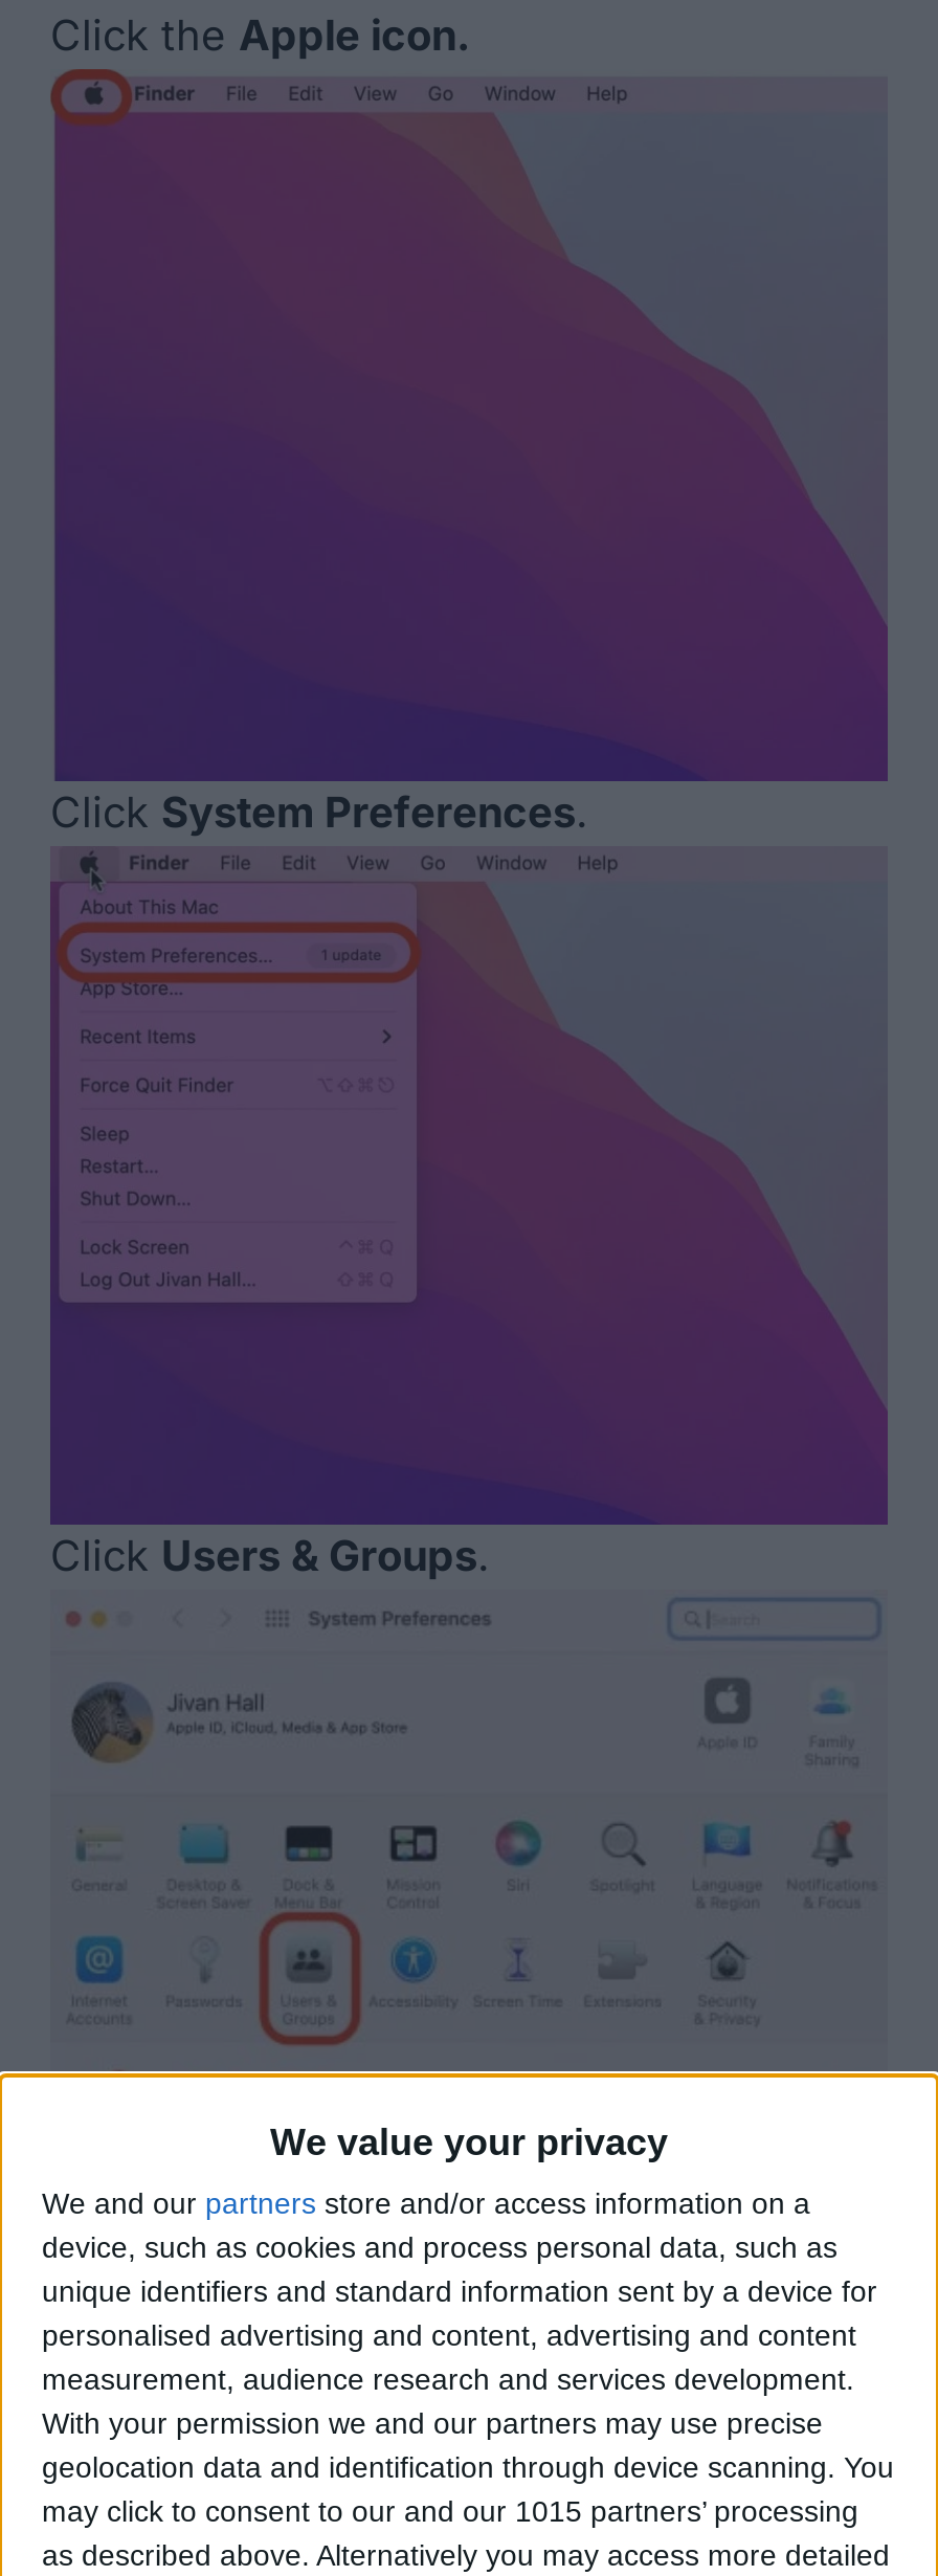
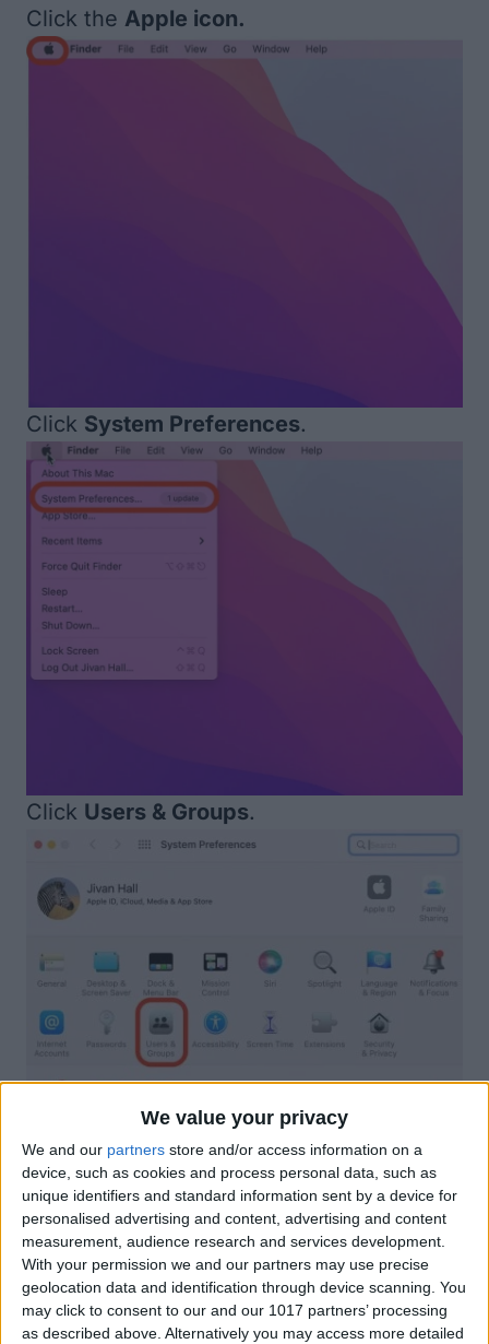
[42,2493,858,2527] may click to consent to our and our 1015 partners’ processing -> [22,1301,448,1318] may click to consent to our and our 1017 partners’ processing

